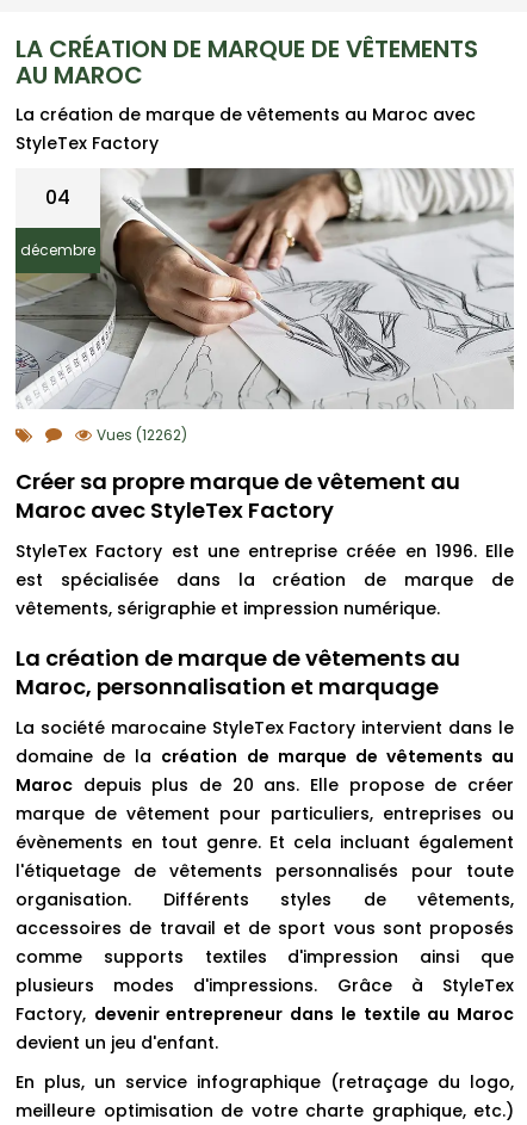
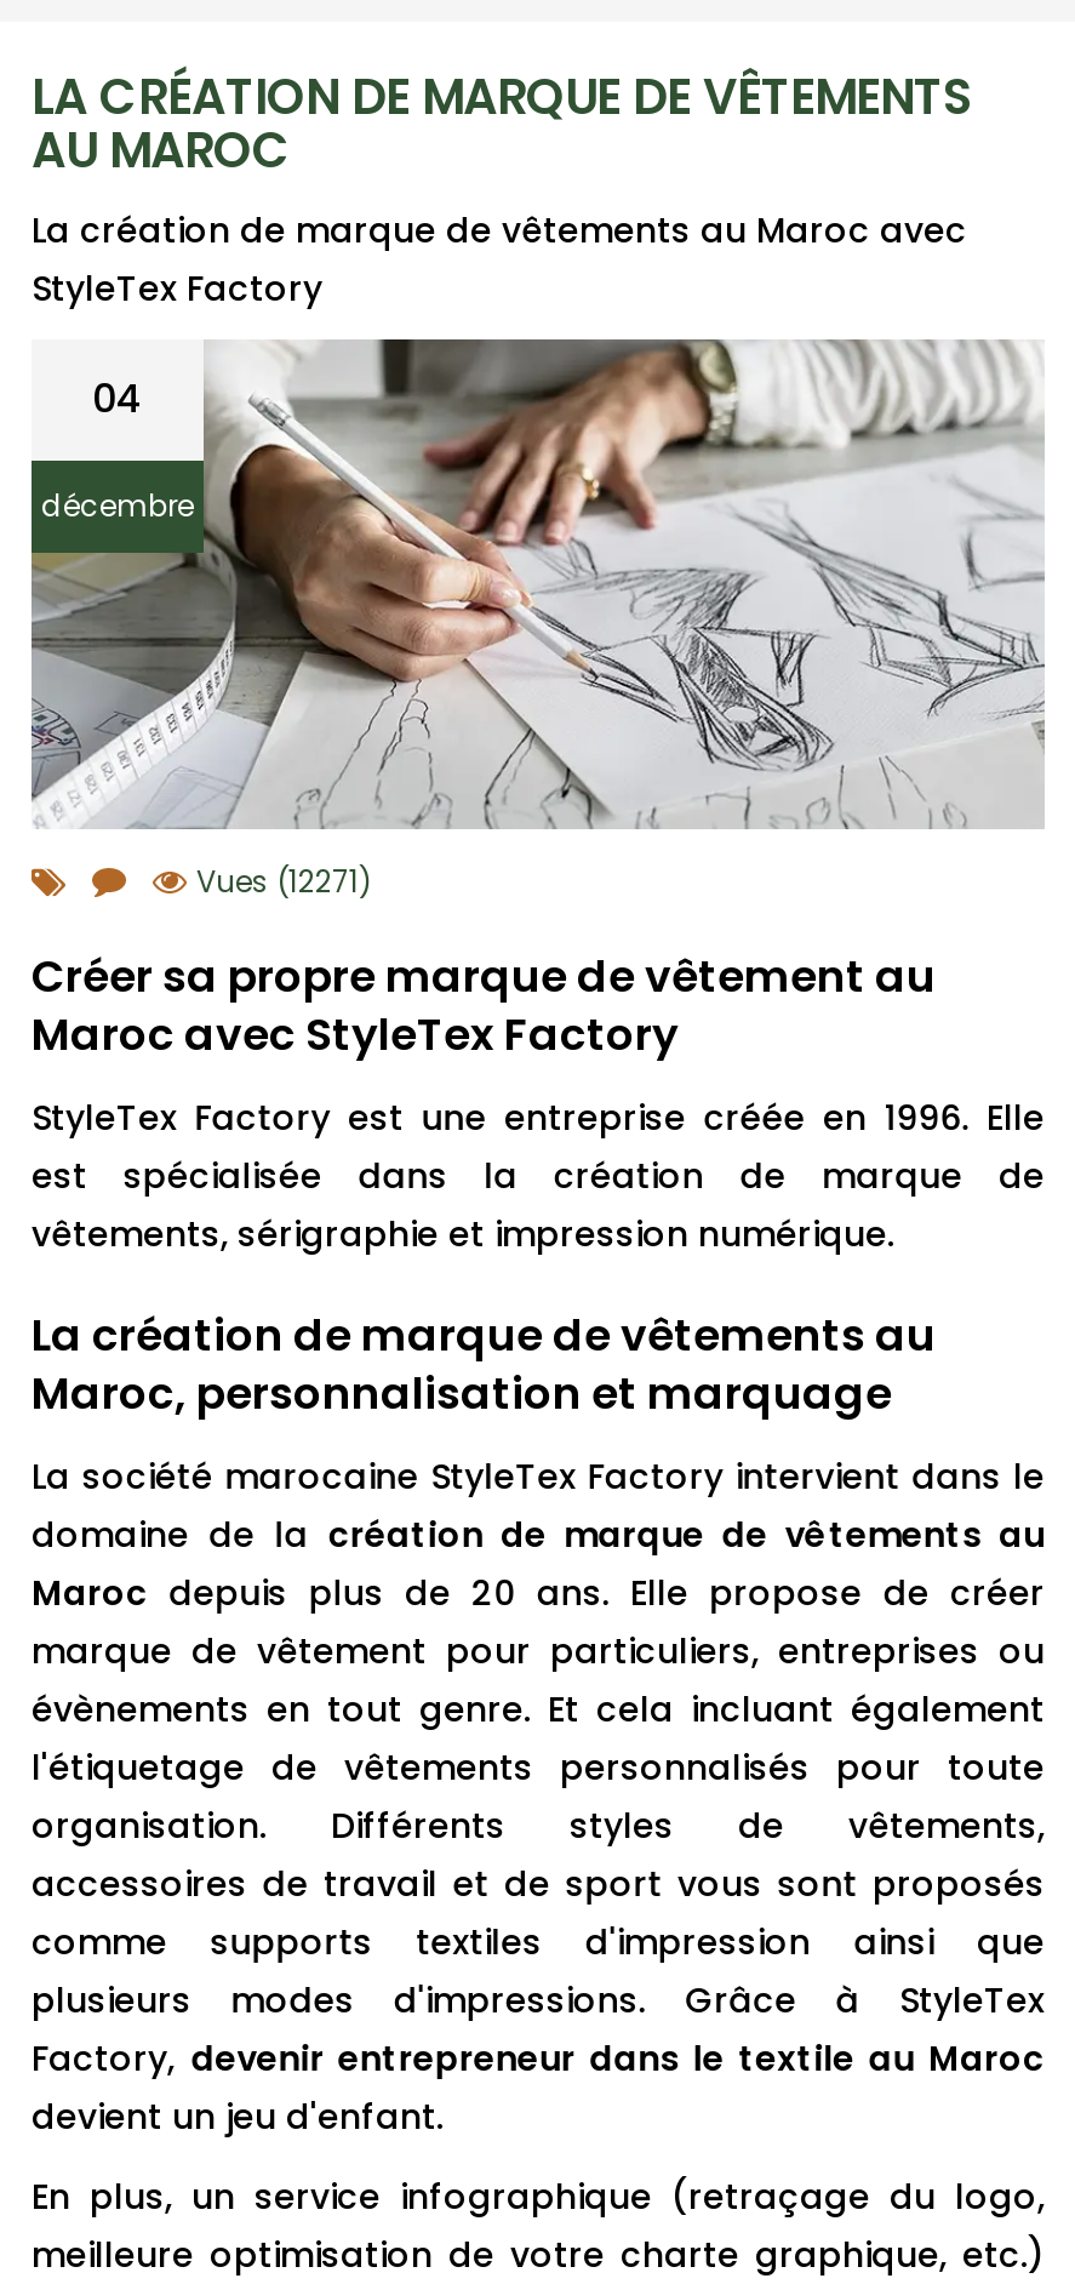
[97,424,187,445] Vues (12262) -> [196,860,371,901] Vues (12271)

